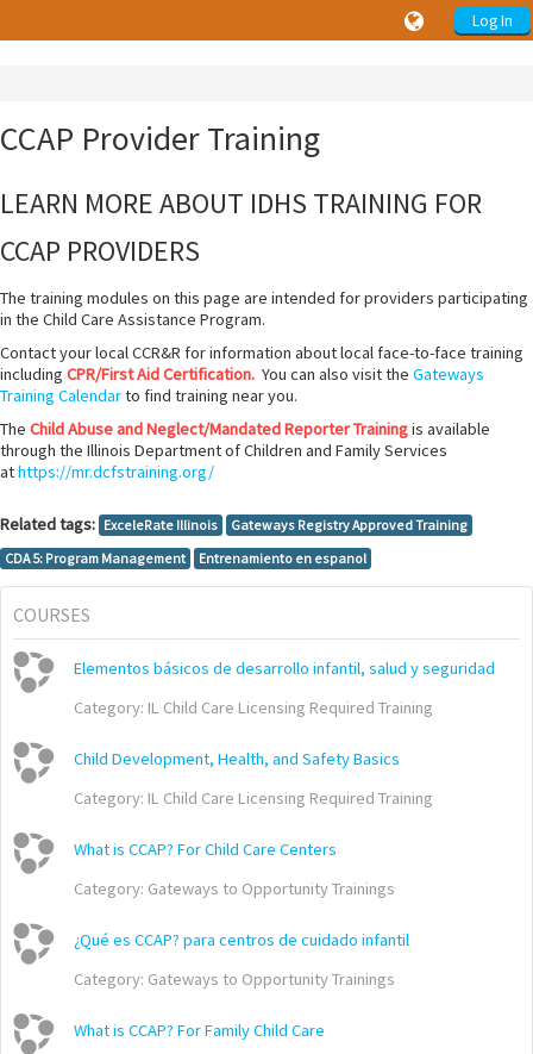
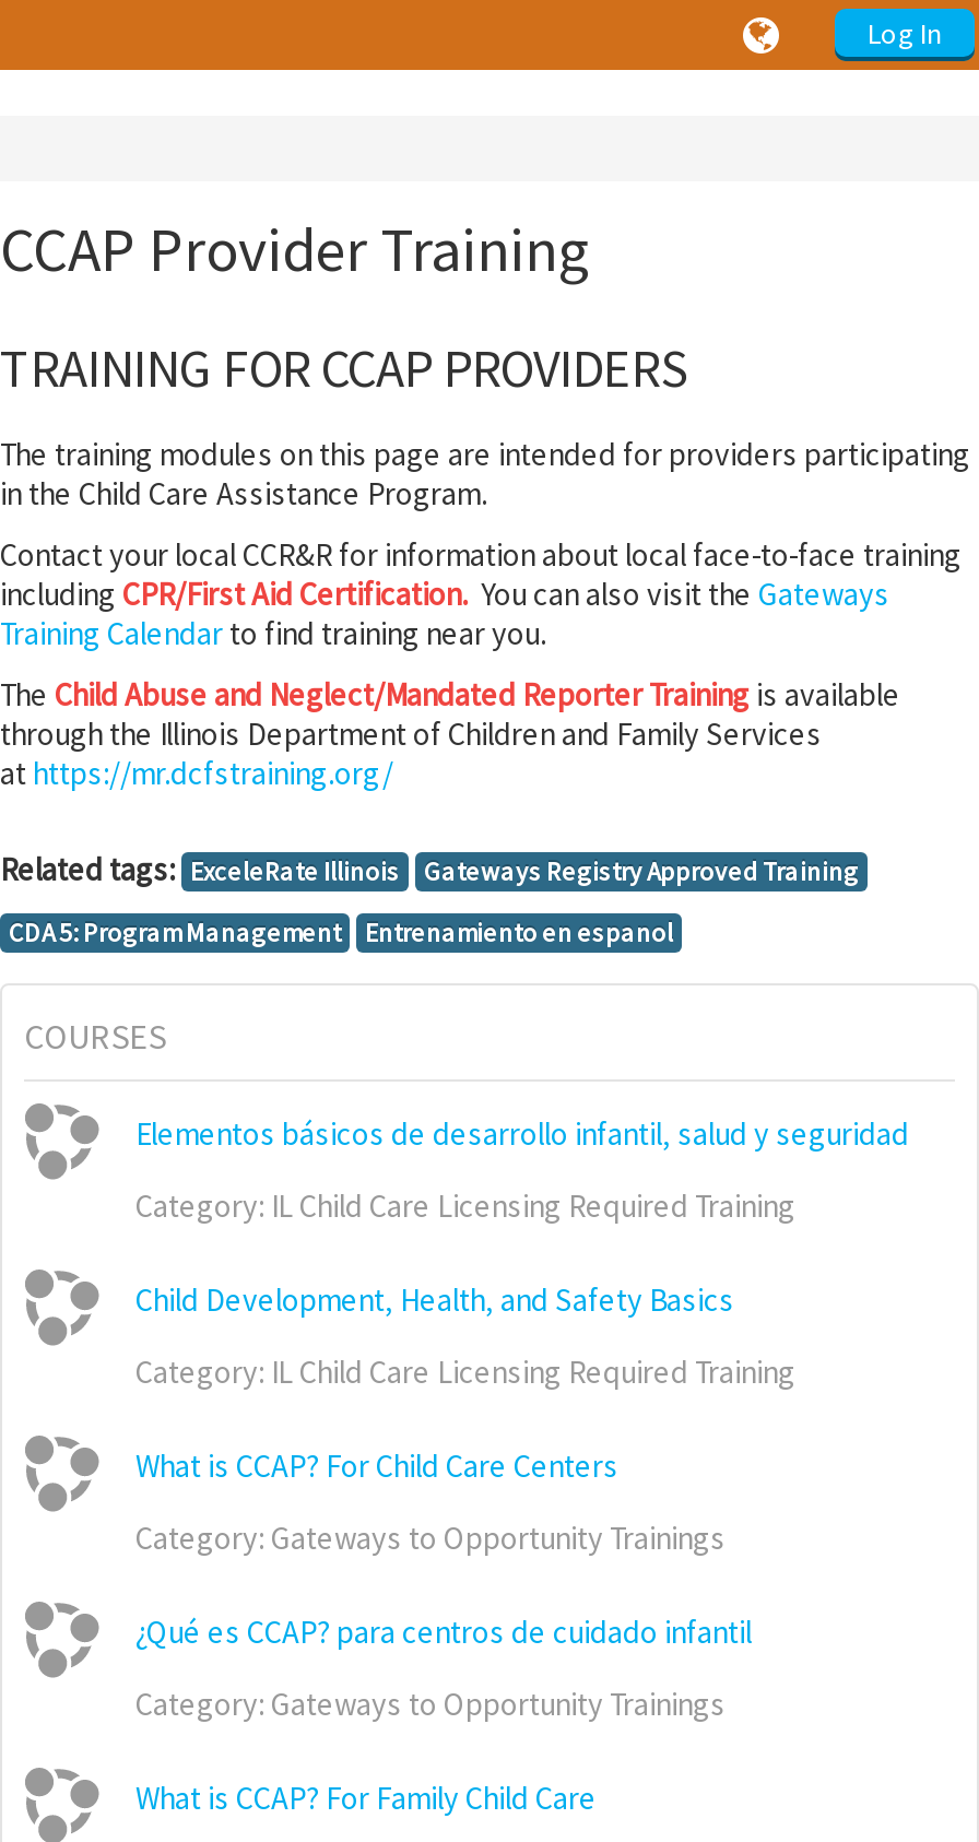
[0,185,482,269] LEARN MORE ABOUT IDHS TRAINING FOR | CCAP PROVIDERS -> [0,334,688,402] TRAINING FOR CCAP PROVIDERS

